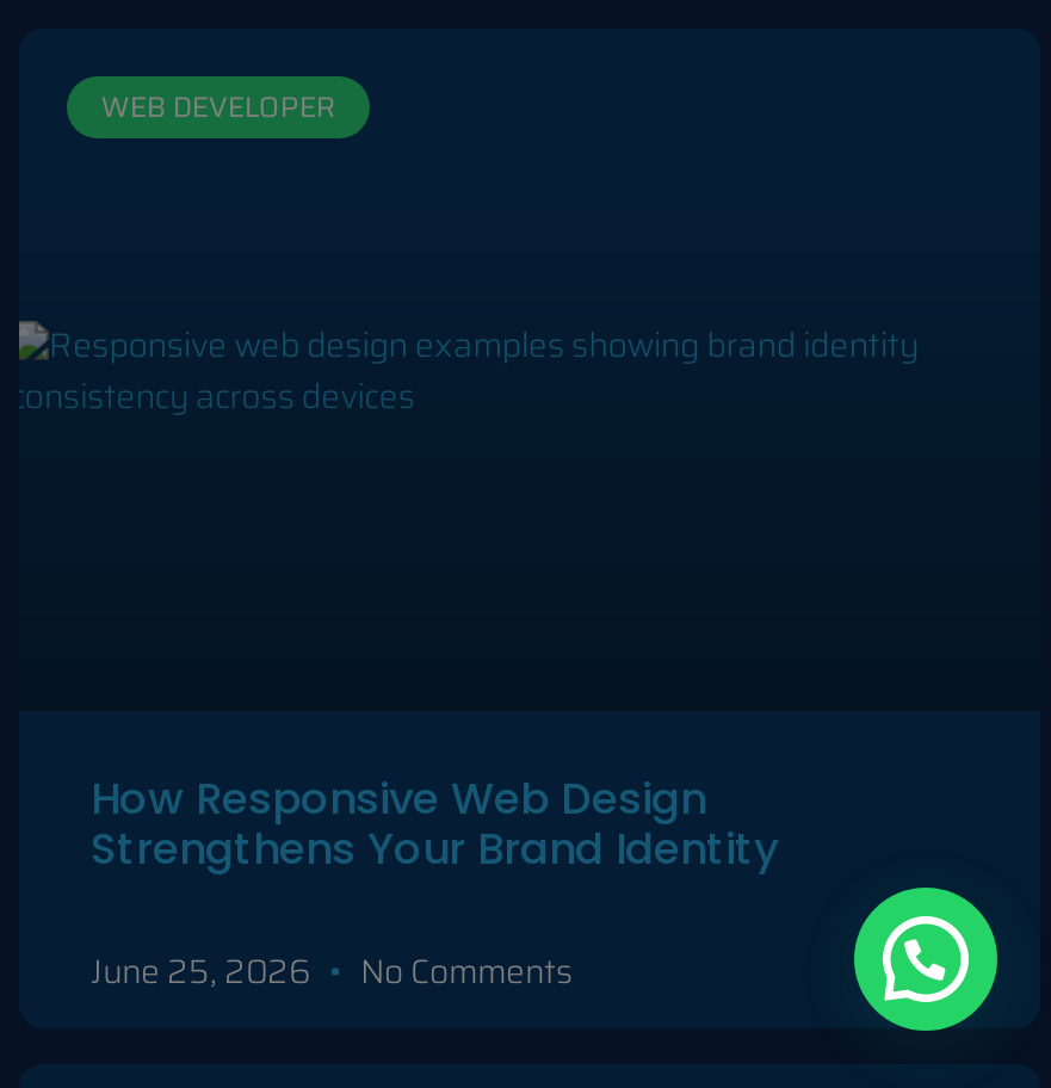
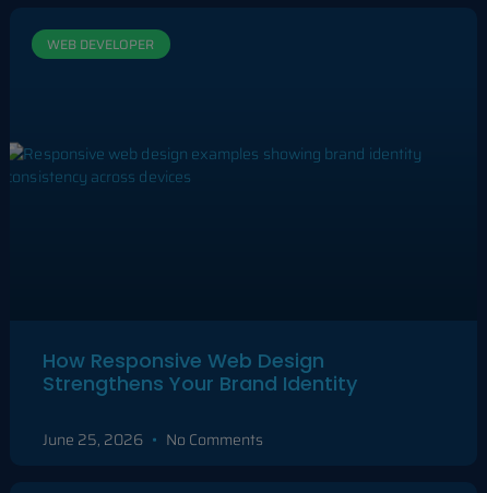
[852,885,1000,1033] [image] -> none

